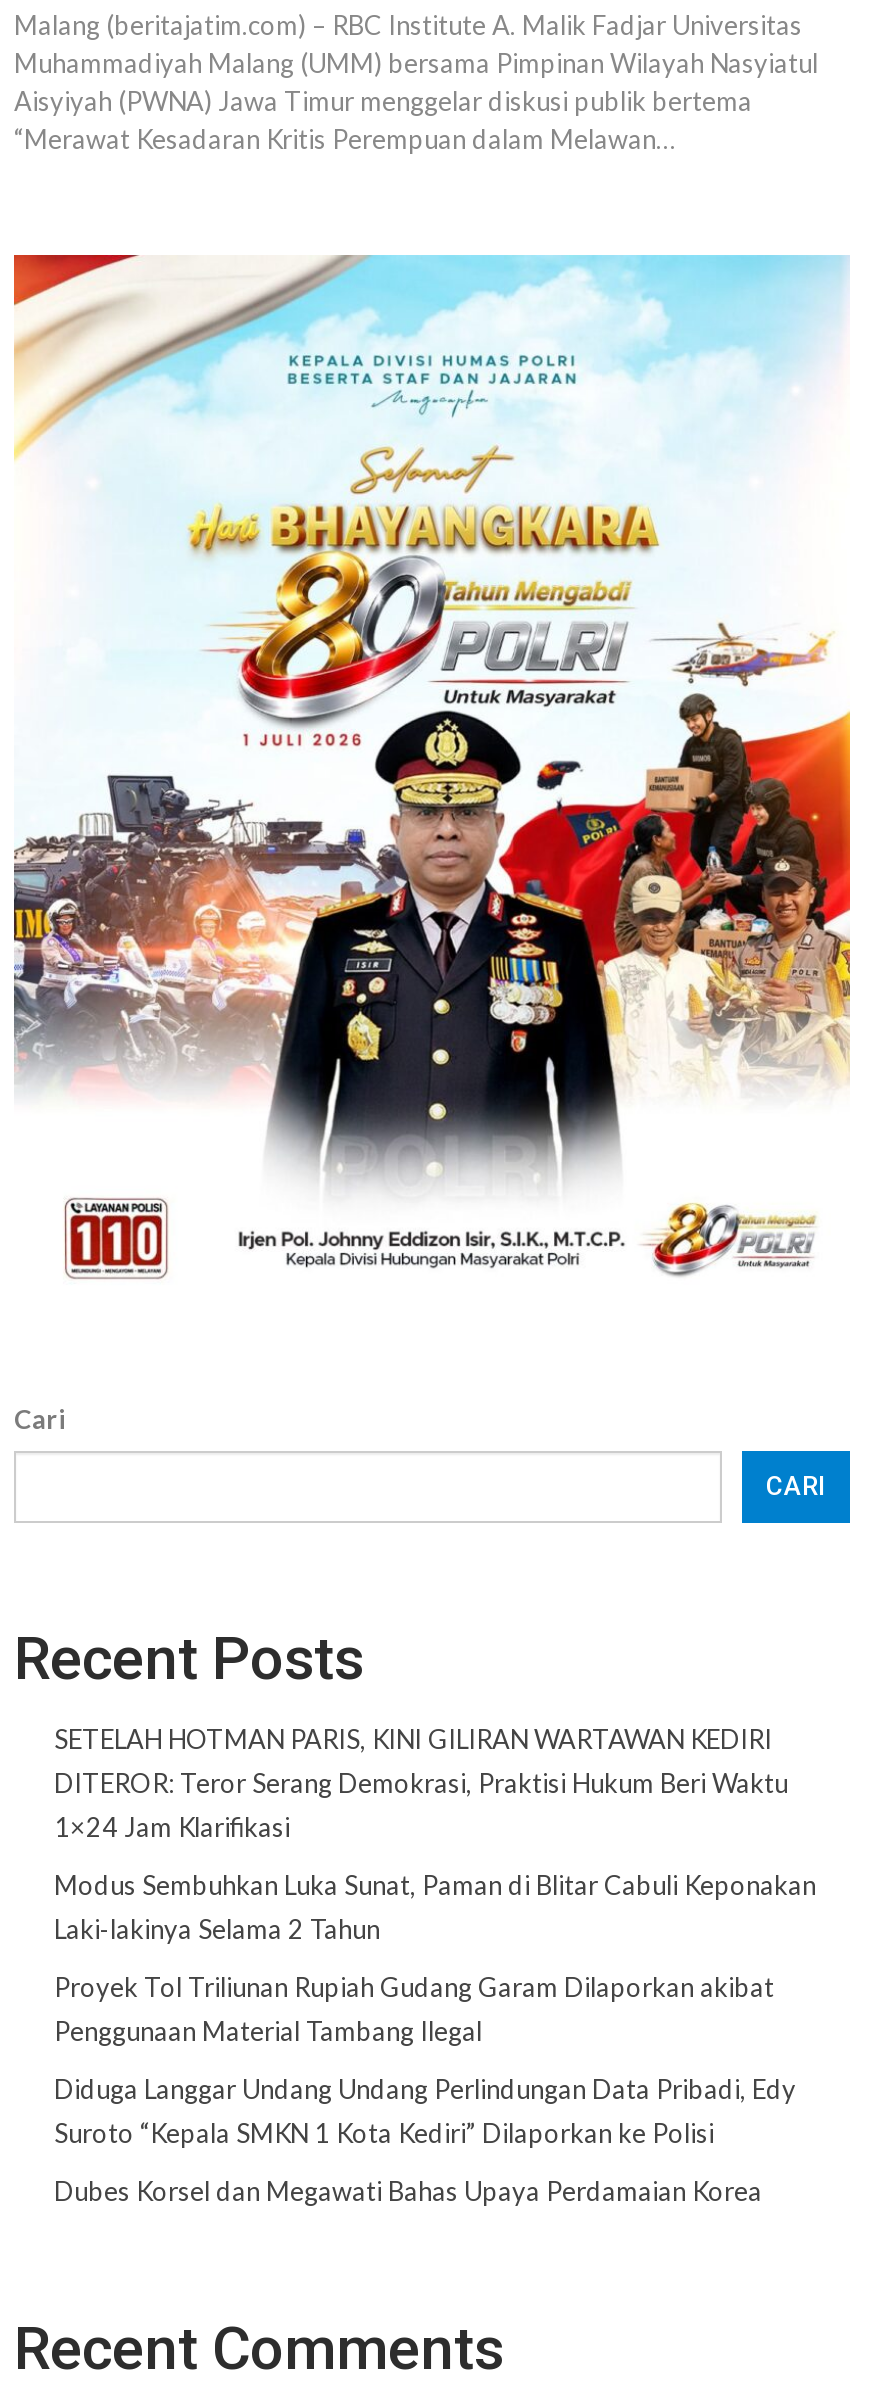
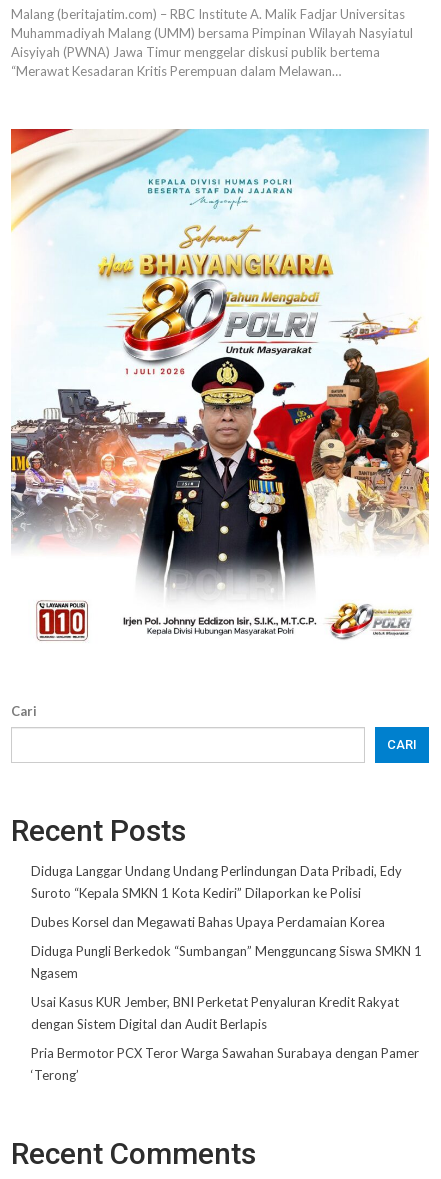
[54,1722,816,2046] SETELAH HOTMAN PARIS, KINI GILIRAN WARTAWAN KEDIRI | DITEROR: Teror Serang Demokrasi, Praktisi Hukum Beri Waktu | 1×24 Jam Klarifikasi | Modus Sembuhkan Luka Sunat, Paman di Blitar Cabuli Keponakan | Laki-lakinya Selama 2 Tahun | Proyek Tol Triliunan Rupiah Gudang Garam Dilaporkan akibat | Penggunaan Material Tambang Ilegal -> none
moved [54,2072,796,2206] -> [31,863,402,930]: Diduga Langgar Undang Undang Perlindungan Data Pribadi, Edy | Suroto “Kepala SMKN 1 Kota Kediri” Dilaporkan ke Polisi | Dubes Korsel dan Megawati Bahas Upaya Perdamaian Korea
none -> [31,943,422,1083] Diduga Pungli Berkedok “Sumbangan” Mengguncang Siswa SMKN 1 | Ngasem | Usai Kasus KUR Jember, BNI Perketat Penyaluran Kredit Rakyat | dengan Sistem Digital dan Audit Berlapis | Pria Bermotor PCX Teror Warga Sawahan Surabaya dengan Pamer | ‘Terong’

